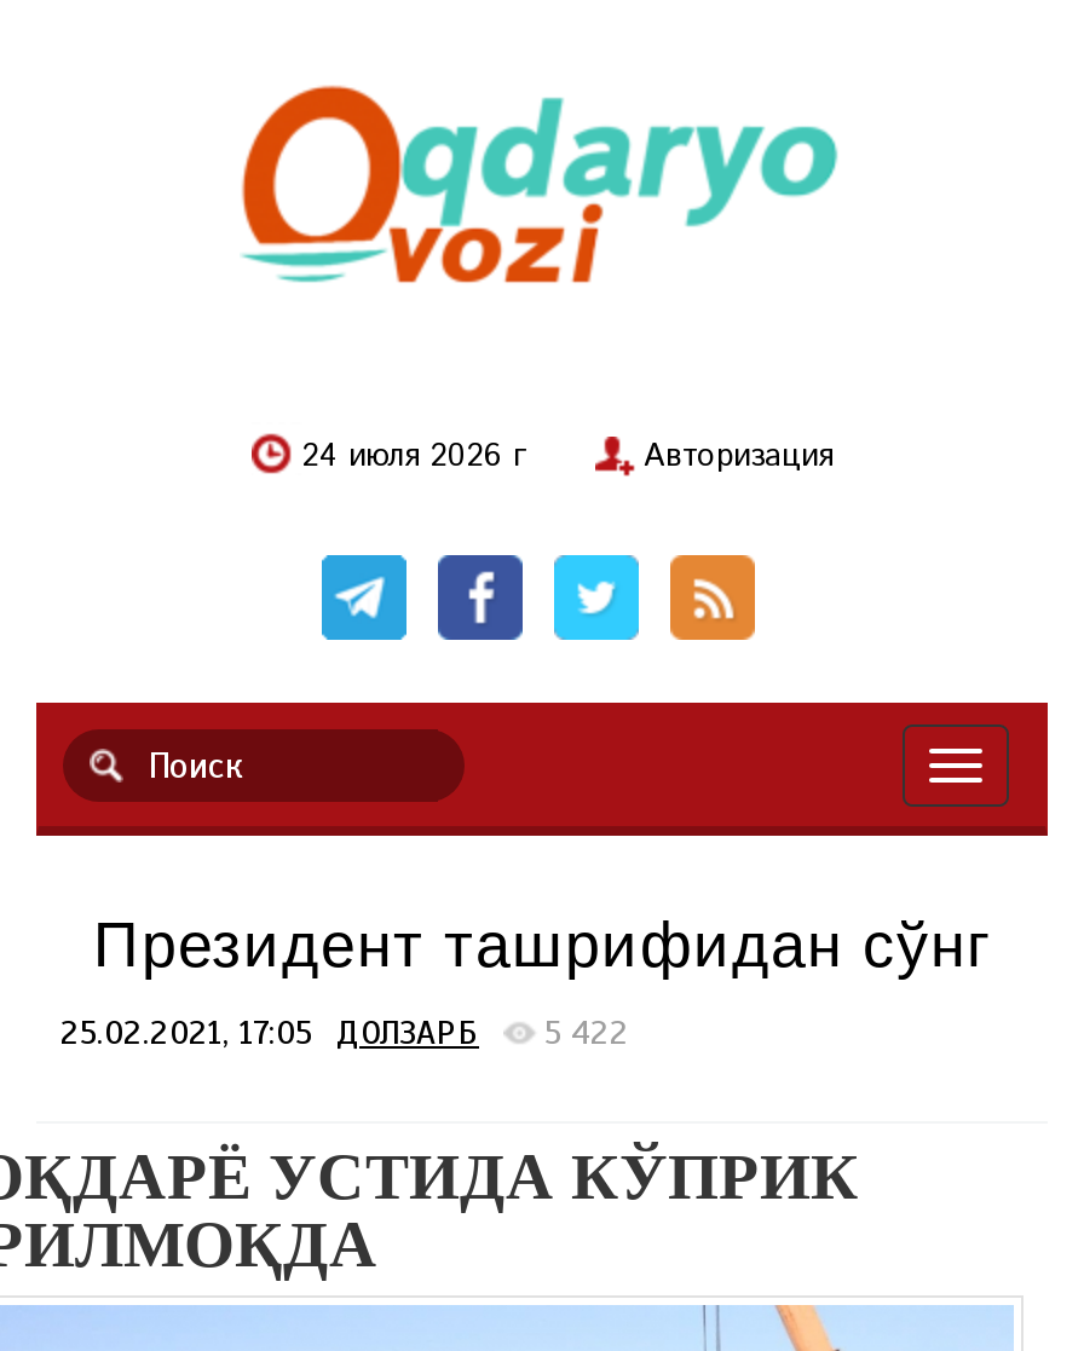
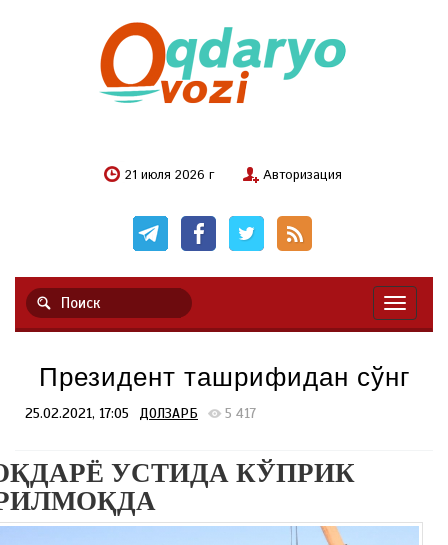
[302,434,537,480] 24 июля 2026 г -> [125,166,219,185] 21 июля 2026 г
[60,1012,639,1053] 25.02.2021, 17:05 ДОЛЗАРБ 5 422 -> [25,405,260,422] 25.02.2021, 17:05 ДОЛЗАРБ 5 417

